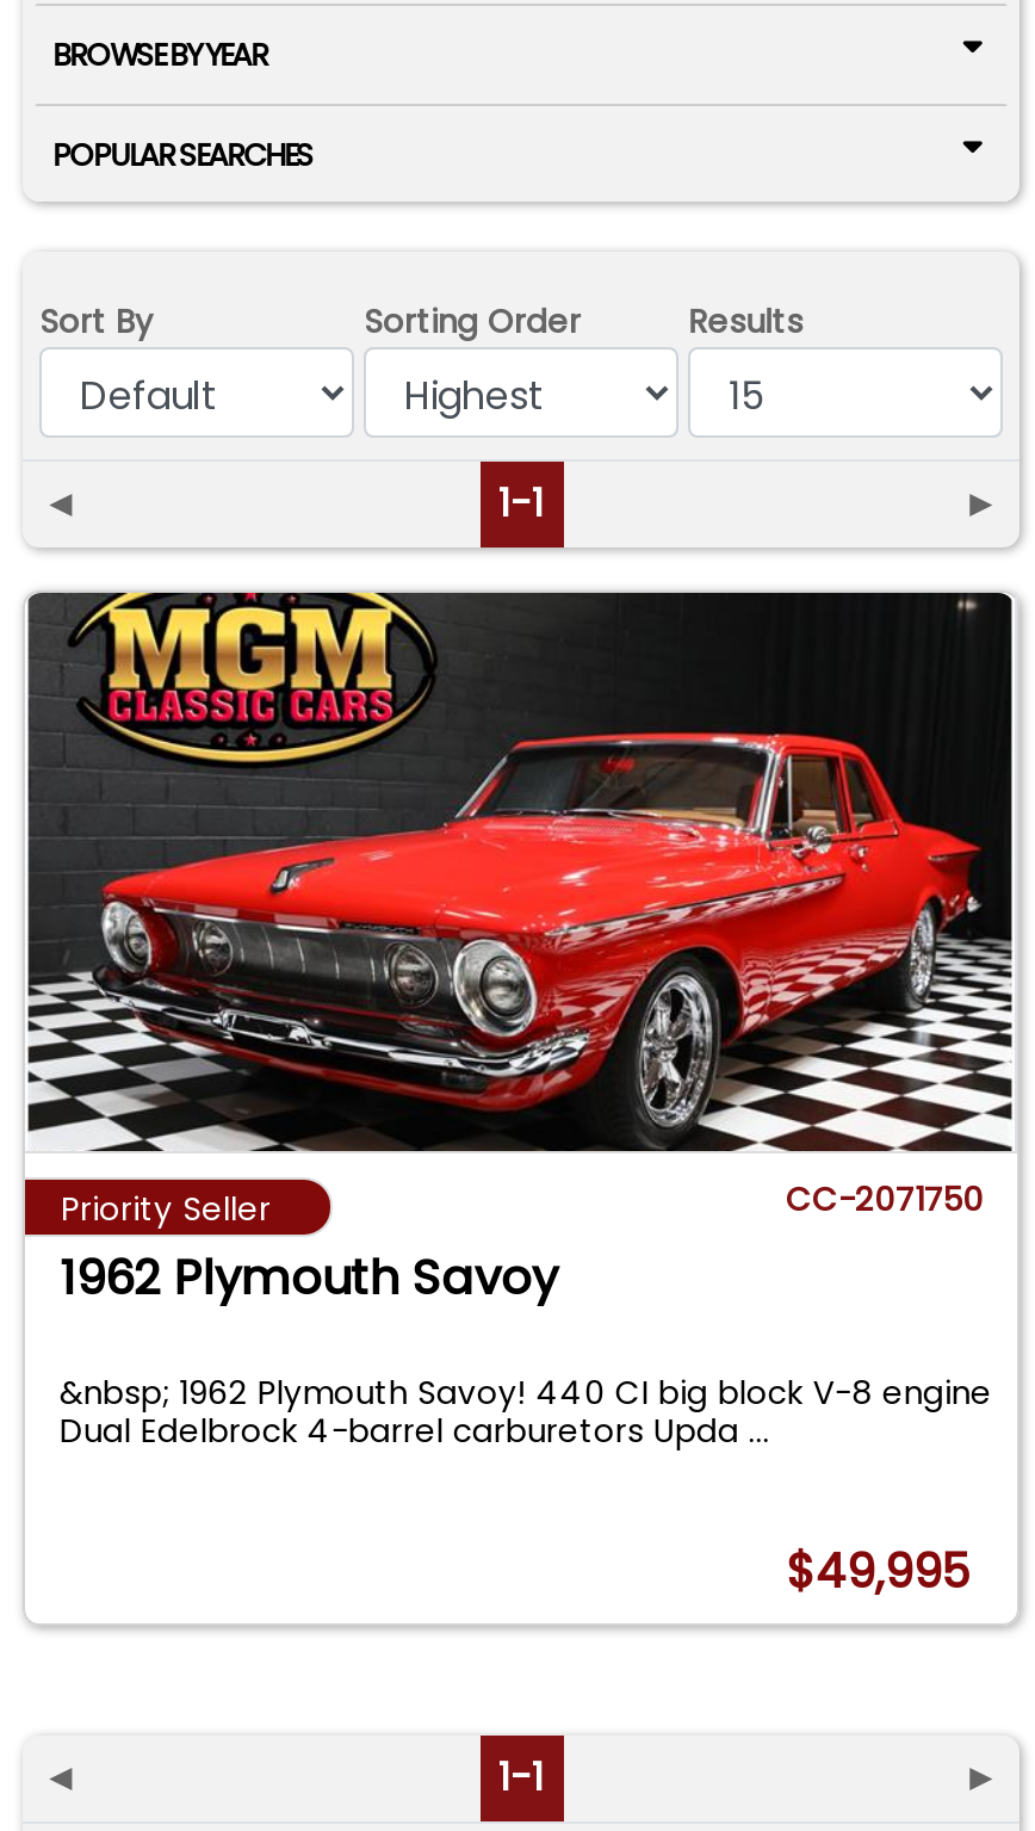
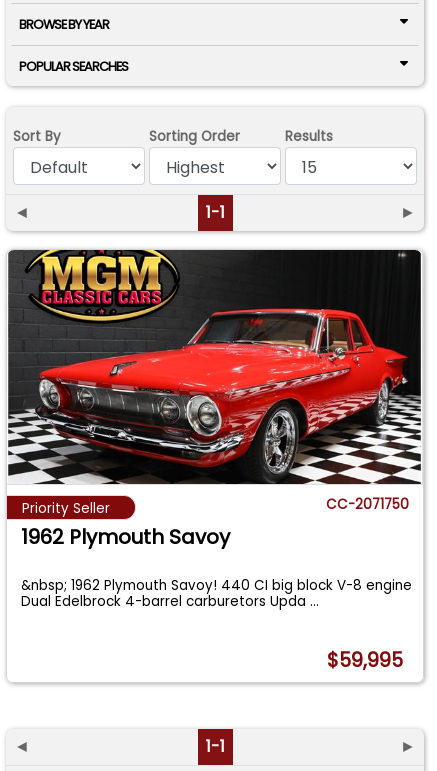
[787,1541,970,1605] $49,995 -> [327,647,403,674] $59,995

